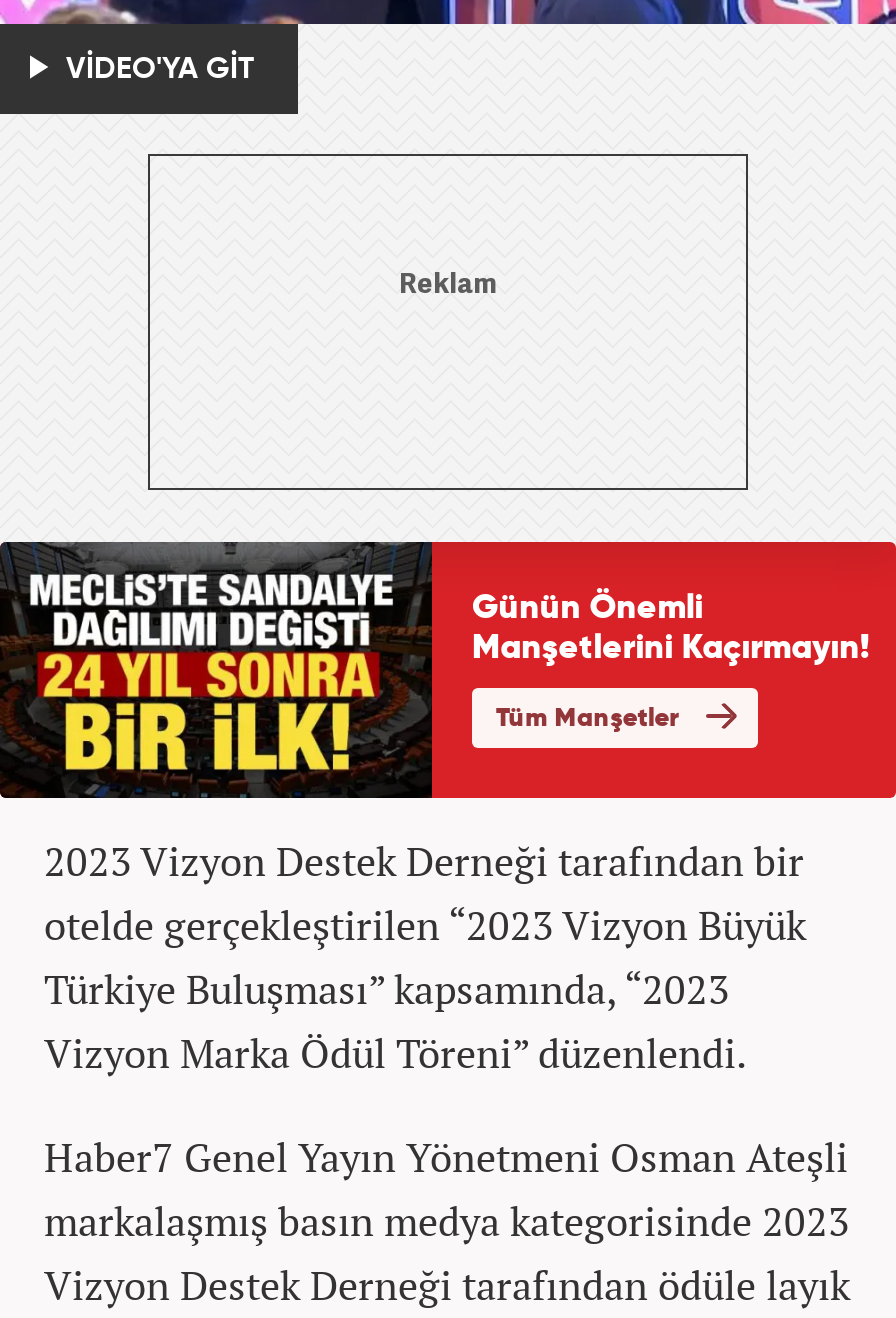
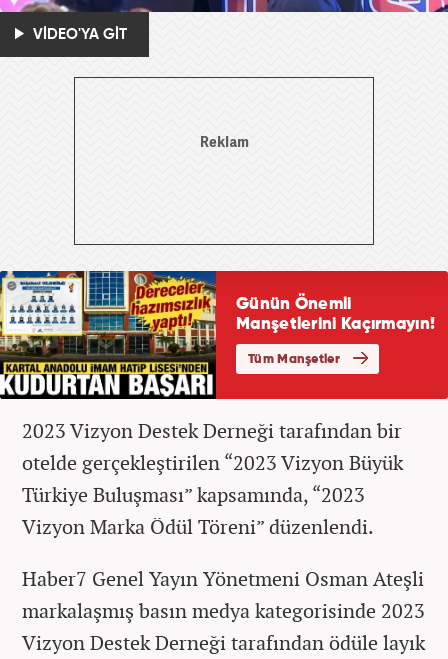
[6,540,434,798] [image] -> [3,270,217,399] [image]

